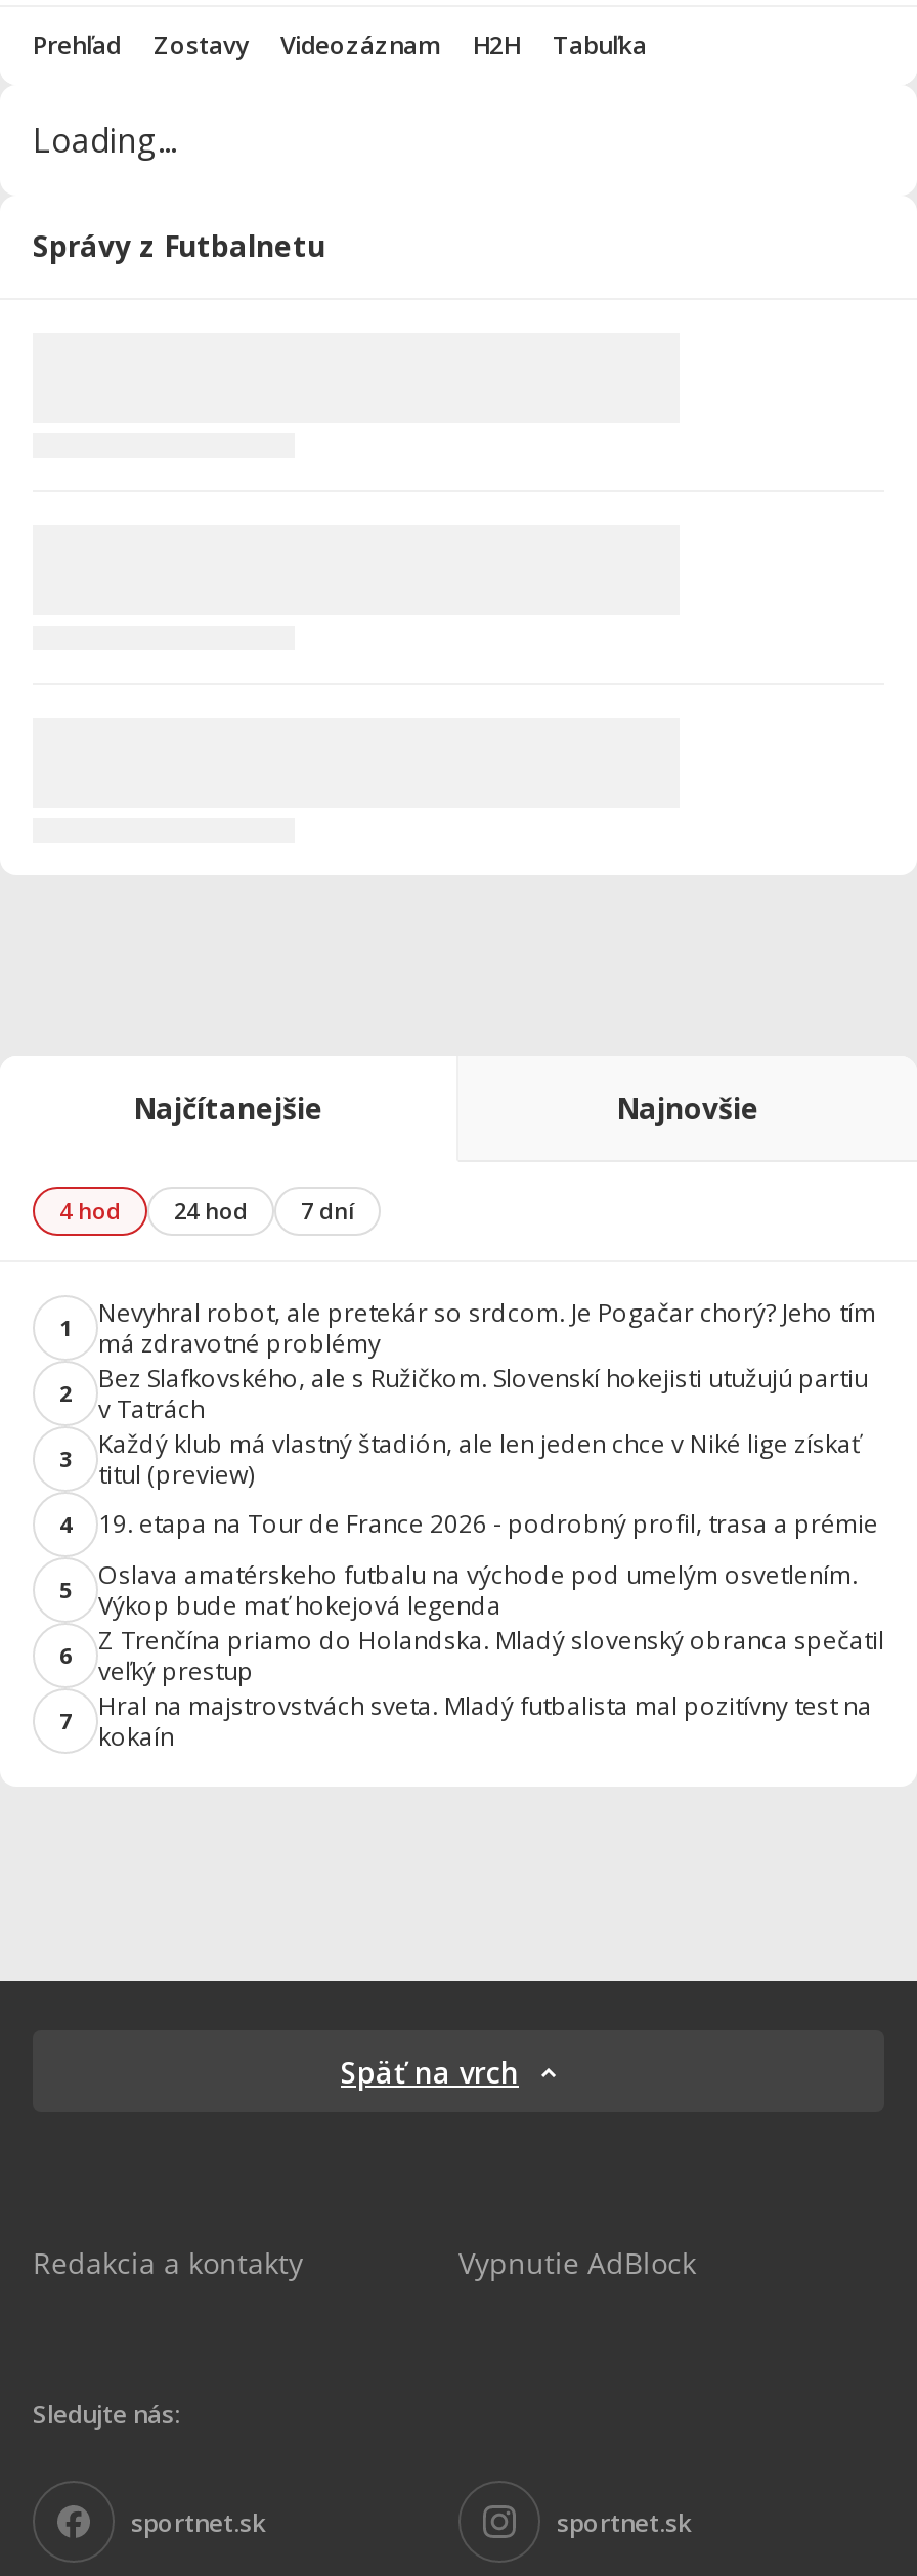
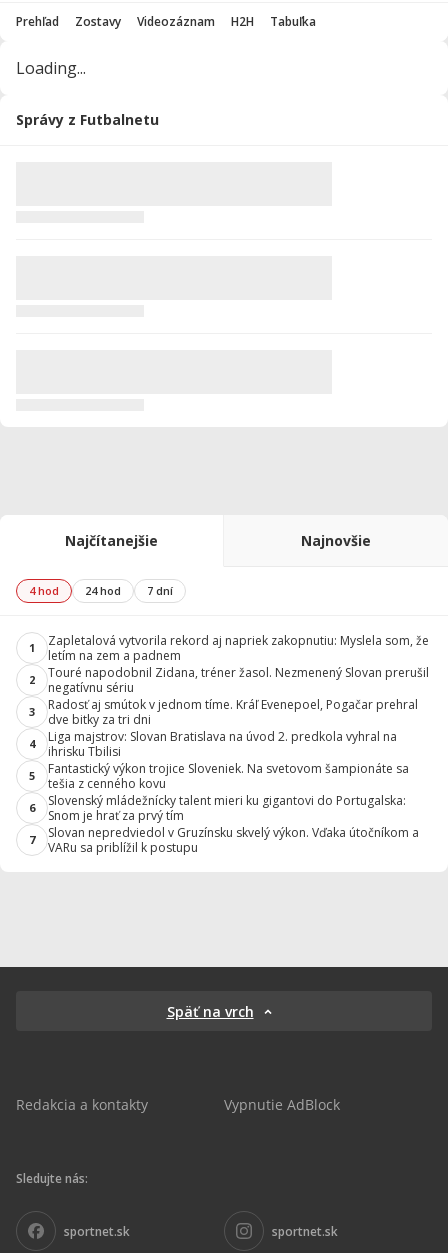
[98,1294,876,1360] Nevyhral robot, ale pretekár so srdcom. Je Pogačar chorý? Jeho tím | má zdravotné problémy -> [48,631,429,663] Zapletalová vytvorila rekord aj napriek zakopnutiu: Myslela som, že | letím na zem a padnem
[98,1360,868,1425] Bez Slafkovského, ale s Ružičkom. Slovenskí hokejisti utužujú partiu | v Tatrách -> [48,663,429,695] Touré napodobnil Zidana, tréner žasol. Nezmenený Slovan prerušil | negatívnu sériu
[98,1425,860,1491] Každý klub má vlastný štadión, ale len jeden chce v Niké lige získať | titul (preview) -> [48,695,418,727] Radosť aj smútok v jednom tíme. Kráľ Evenepoel, Pogačar prehral | dve bitky za tri dni
[98,1506,878,1541] 19. etapa na Tour de France 2026 - podrobný profil, trasa a prémie -> [48,727,397,759] Liga majstrov: Slovan Bratislava na úvod 2. predkola vyhral na | ihrisku Tbilisi
[98,1556,858,1622] Oslava amatérskeho futbalu na východe pod umelým osvetlením. | Výkop bude mať hokejová legenda -> [48,759,409,791] Fantastický výkon trojice Sloveniek. Na svetovom šampionáte sa | tešia z cenného kovu
[98,1622,884,1687] Z Trenčína priamo do Holandska. Mladý slovenský obranca spečatil | veľký prestup -> [48,791,406,823] Slovenský mládežnícky talent mieri ku gigantovi do Portugalska: | Snom je hrať za prvý tím
[98,1687,872,1753] Hral na majstrovstvách sveta. Mladý futbalista mal pozitívny test na | kokaín -> [48,823,419,855] Slovan nepredviedol v Gruzínsku skvelý výkon. Vďaka útočníkom a | VARu sa priblížil k postupu

